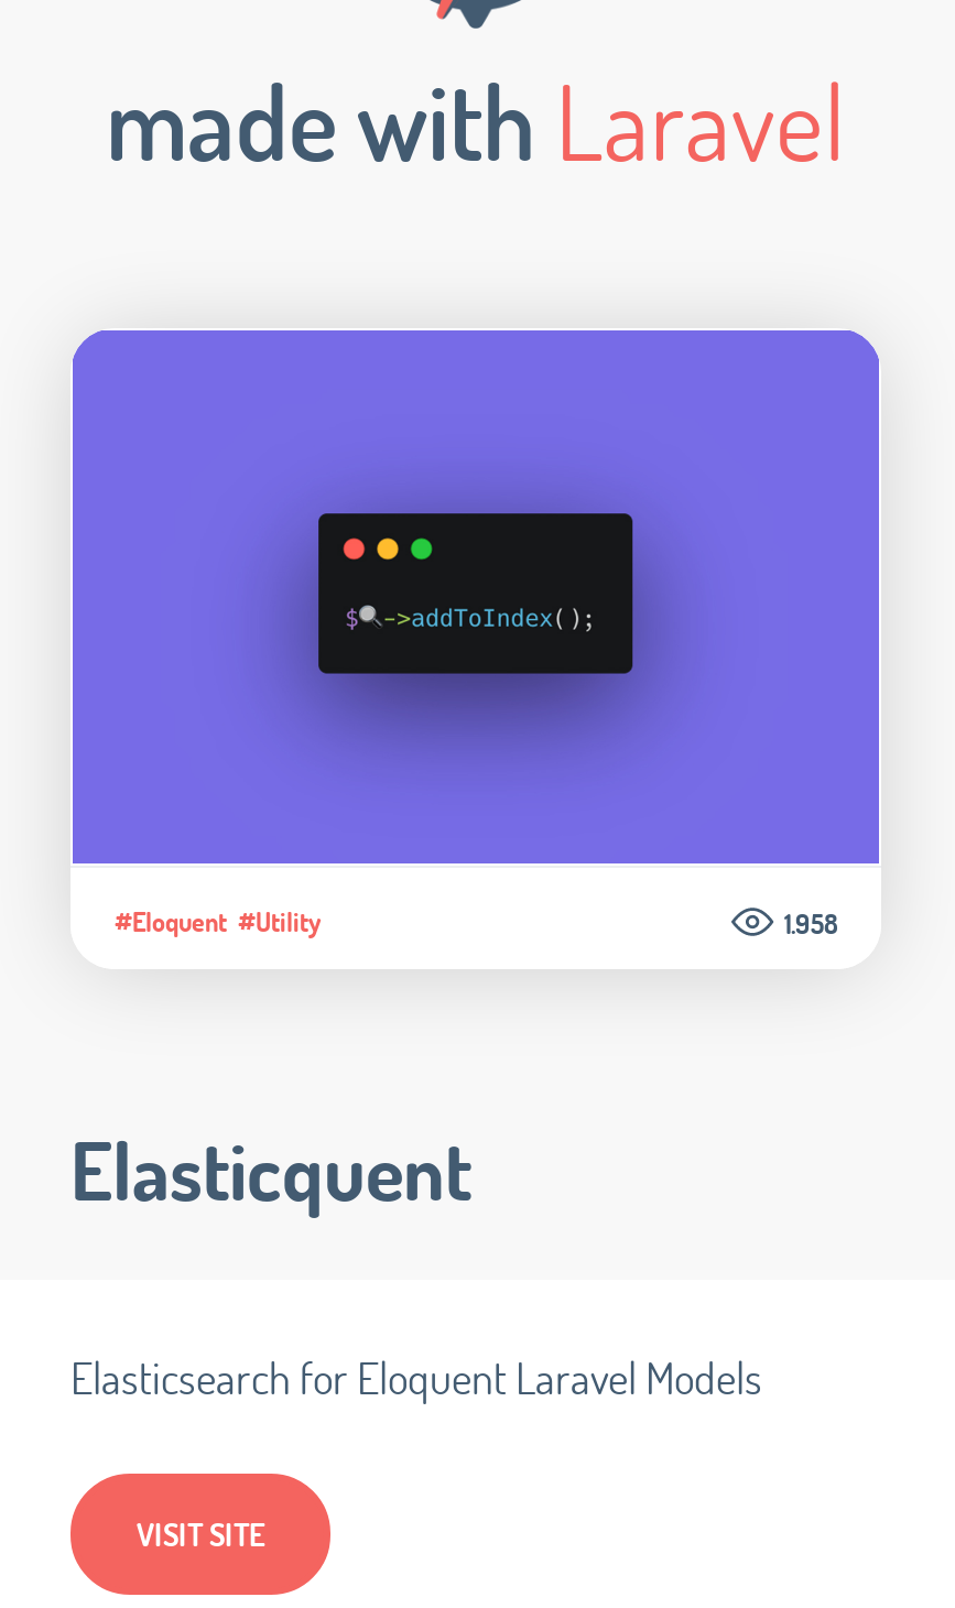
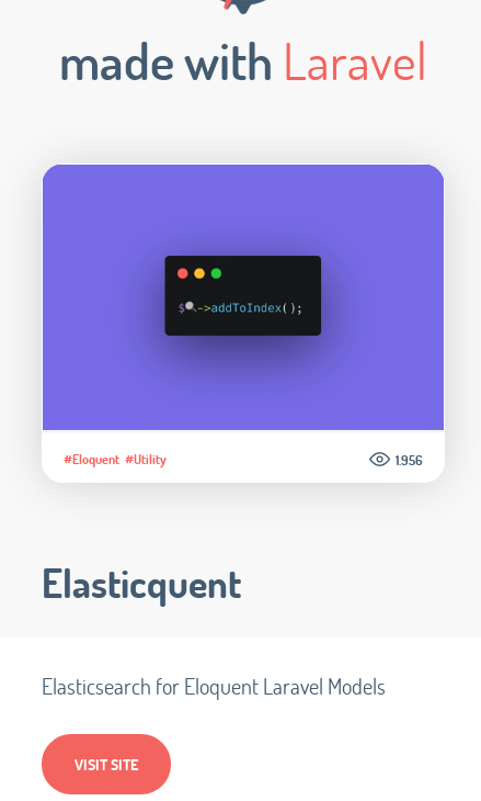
[784,905,837,940] 1.958 -> [396,451,423,468] 1.956

